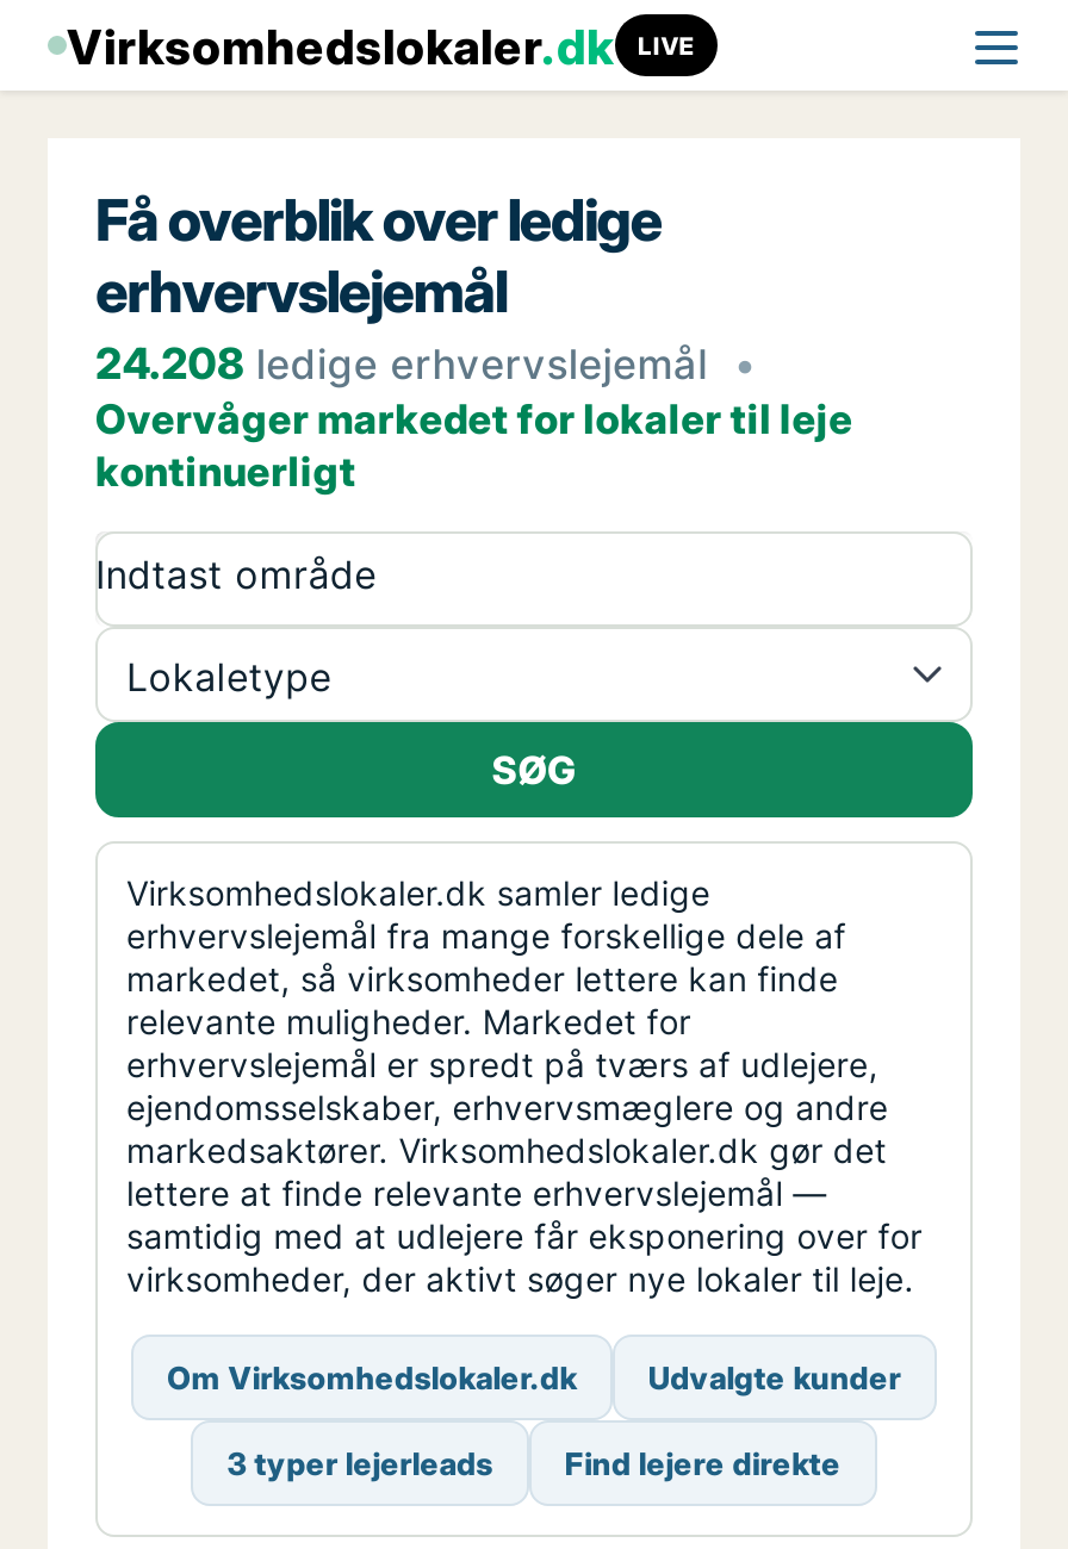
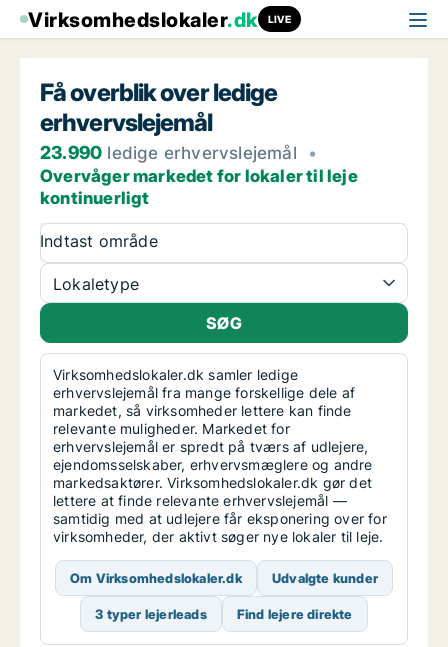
[95,338,756,388] 24.208 ledige erhvervslejemål • -> [40,142,317,163] 23.990 ledige erhvervslejemål •

